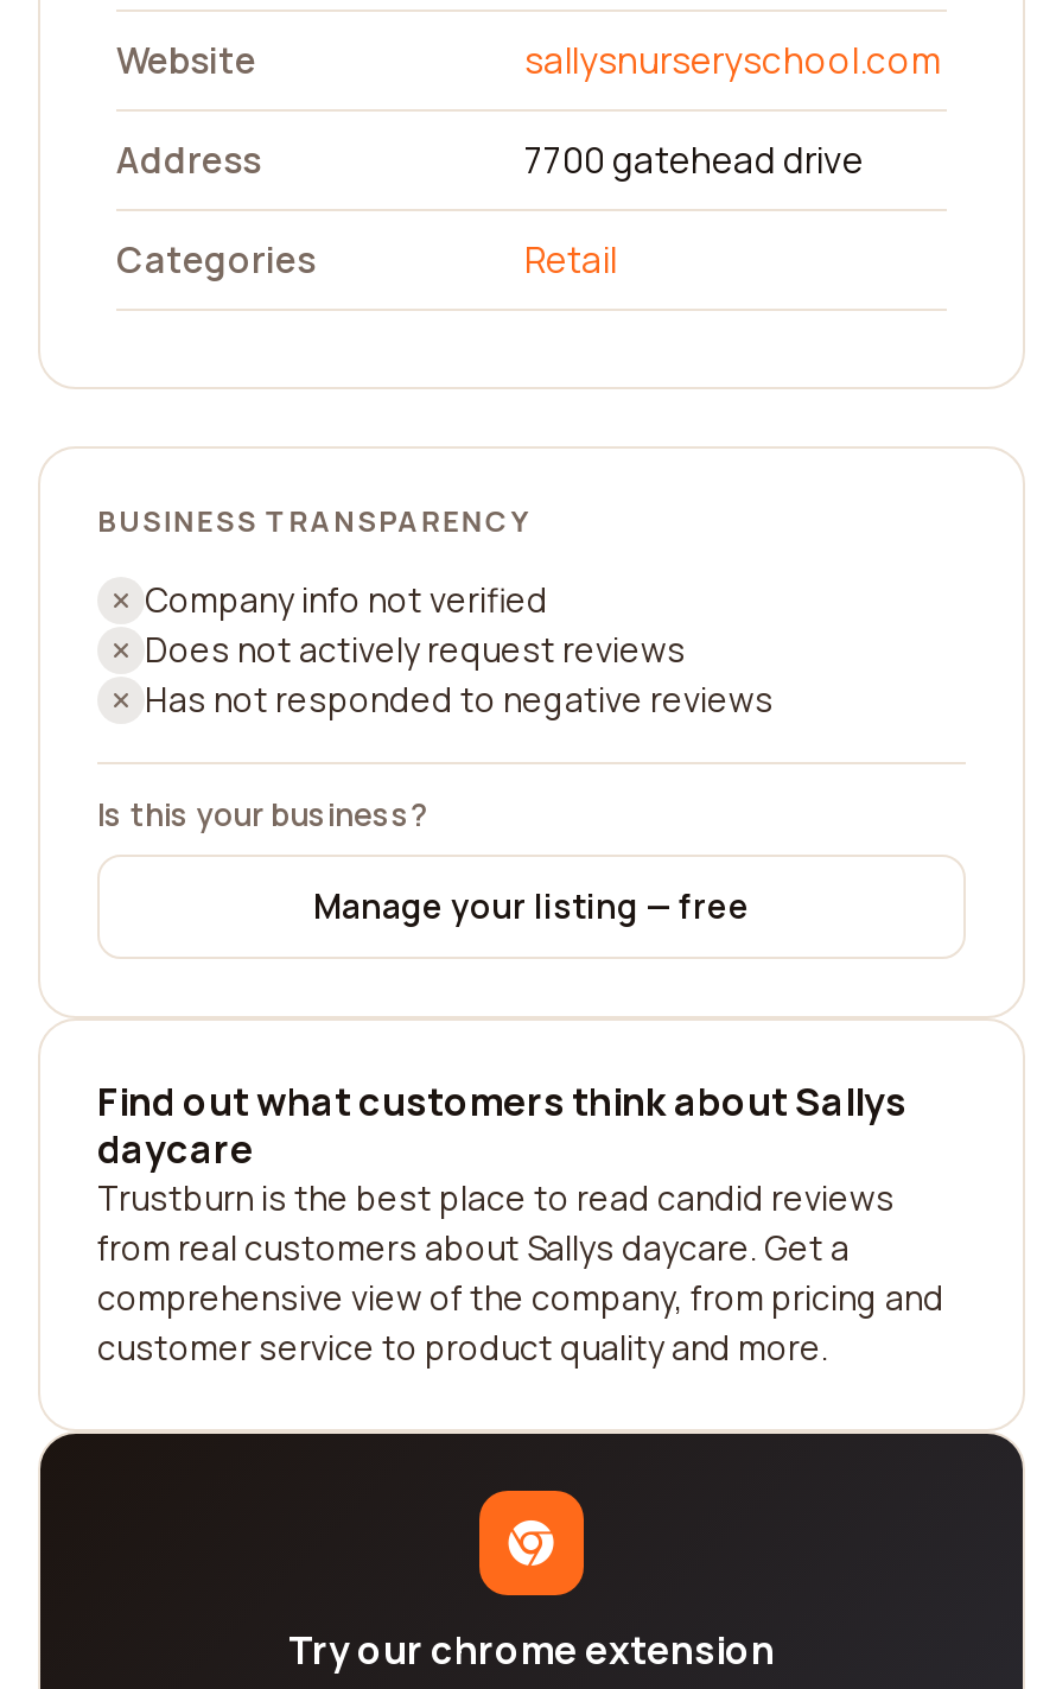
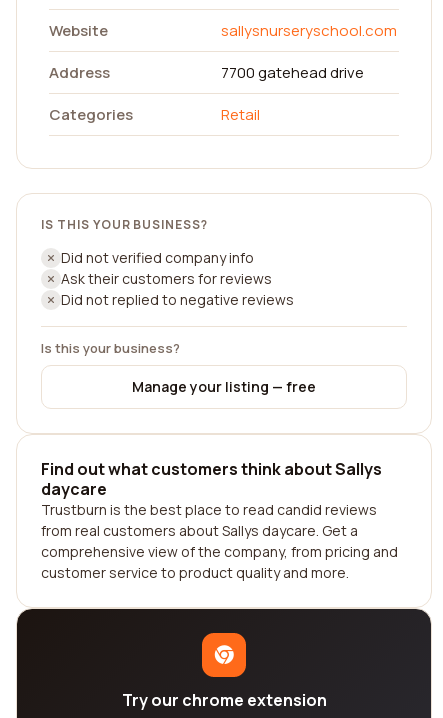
[97,501,530,541] BUSINESS TRANSPARENCY -> [41,216,208,233] IS THIS YOUR BUSINESS?
[145,577,774,722] Company info not verified | Does not actively request reviews | Has not responded to negative reviews -> [61,248,294,309] Did not verified company info | Ask their customers for reviews | Did not replied to negative reviews

